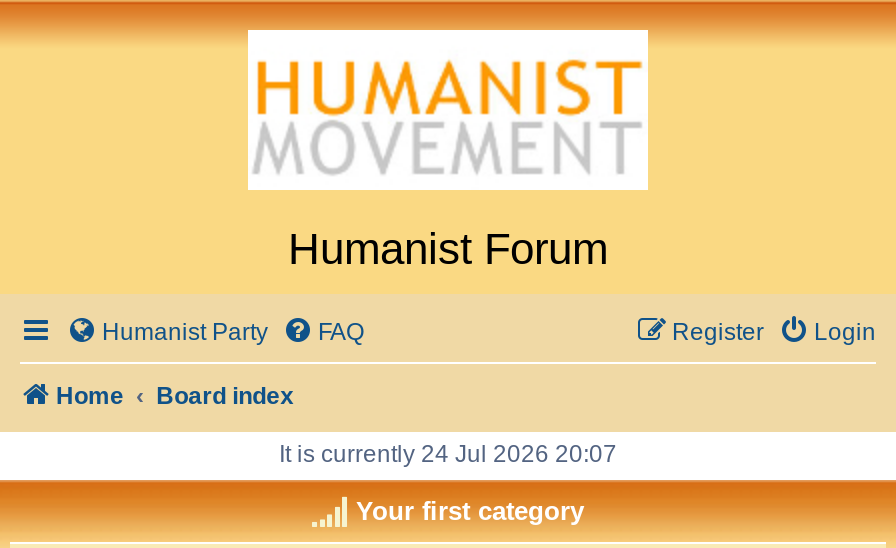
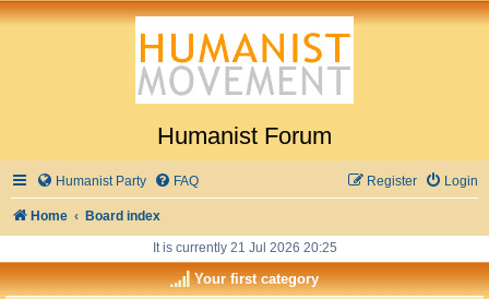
[279,440,617,468] It is currently 24 Jul 2026 20:07 -> [152,240,337,255] It is currently 21 Jul 2026 20:25

